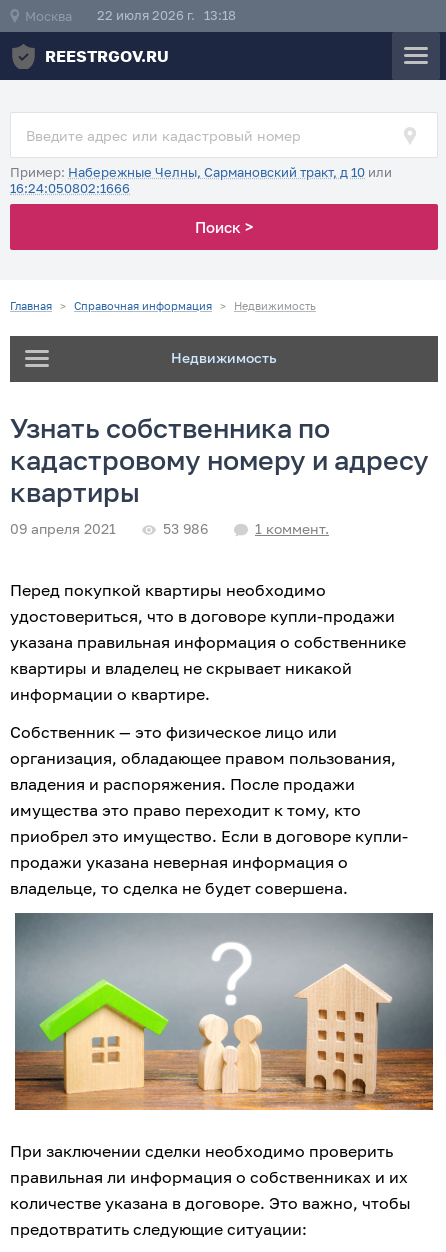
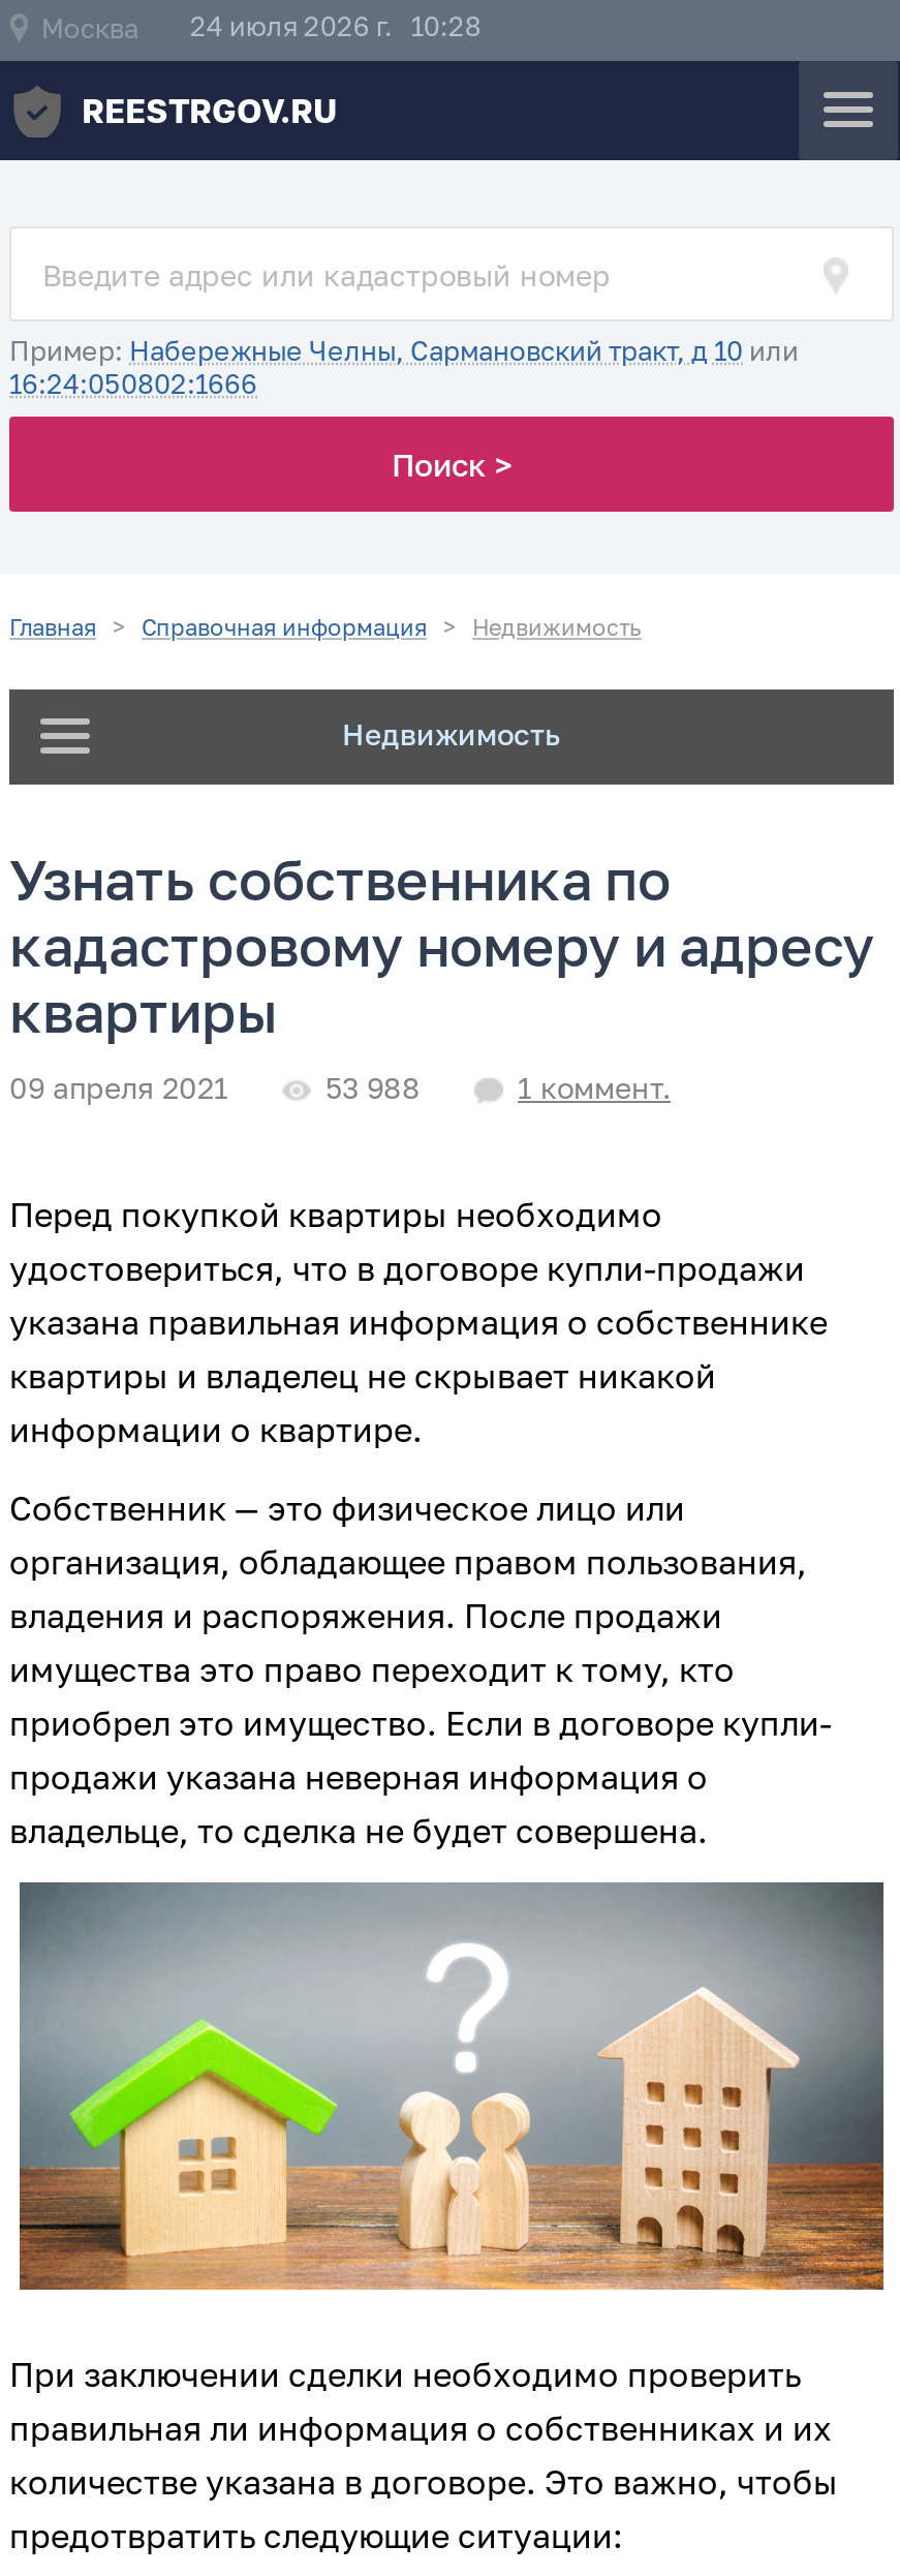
[97,7,236,23] 22 июля 2026 г. 13:18 -> [190,10,481,43] 24 июля 2026 г. 10:28
[163,520,208,537] 53 986 -> [325,1070,421,1105] 53 988

